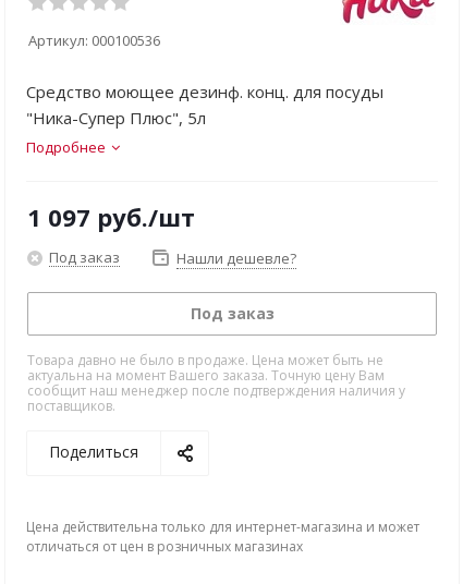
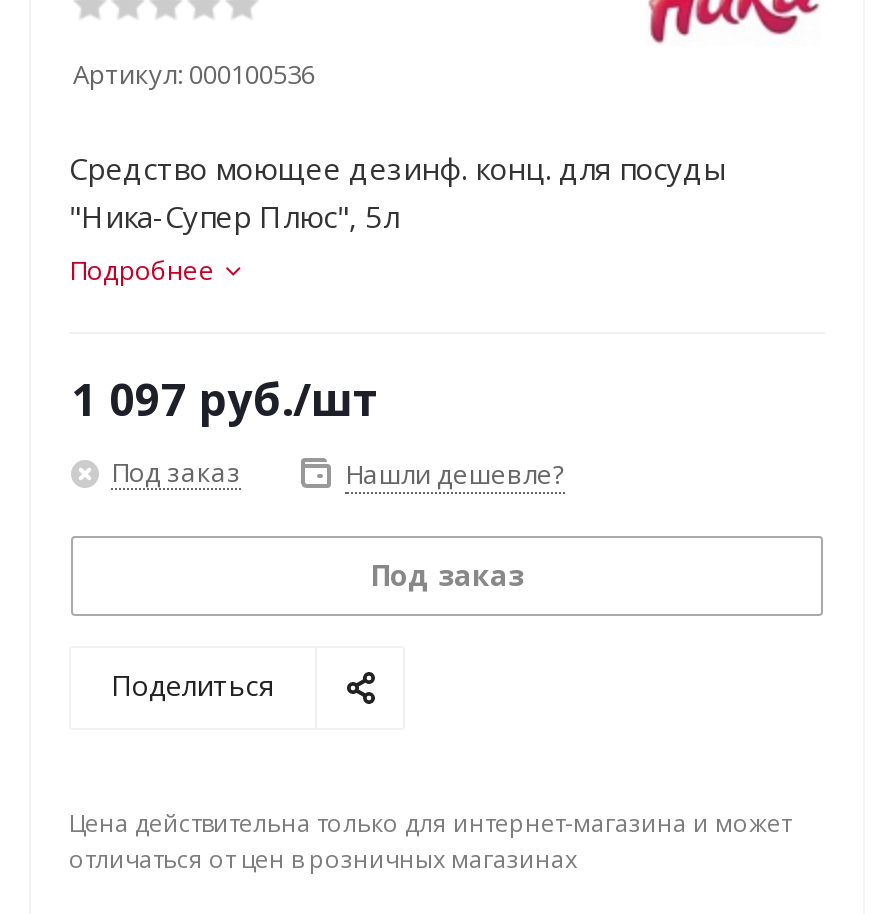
[27,351,405,415] Товара давно не было в продаже. Цена может быть не | актуальна на момент Вашего заказа. Точную цену Вам | сообщит наш менеджер после подтверждения наличия у | поставщиков. -> none

